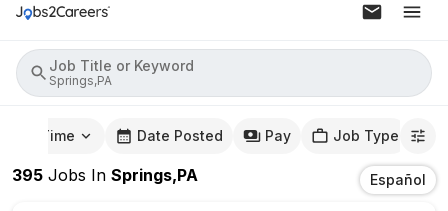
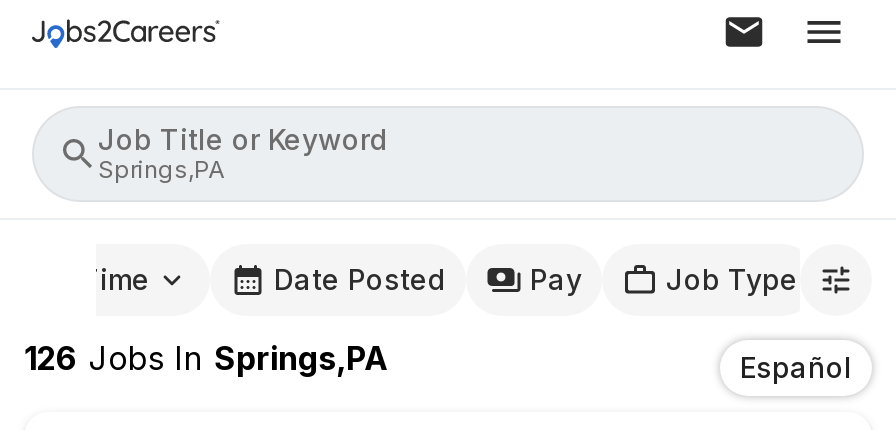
[12,165,198,185] 395 Jobs In Springs,PA -> [24,338,388,378] 126 Jobs In Springs,PA

